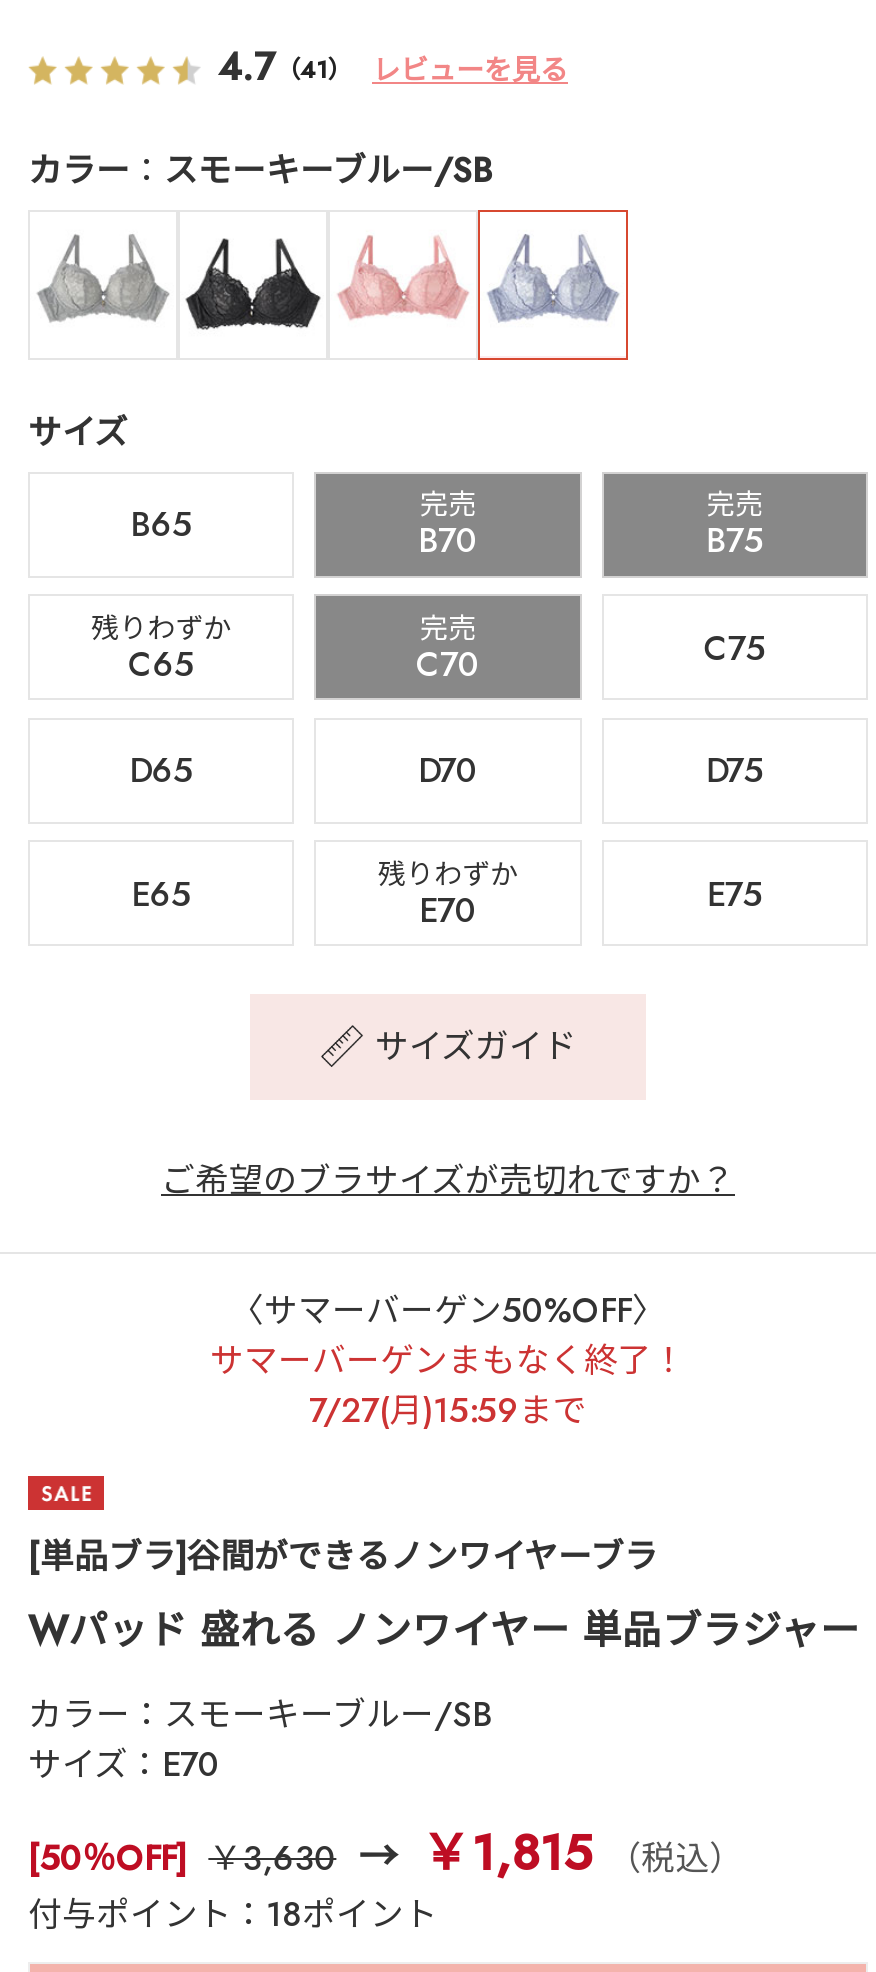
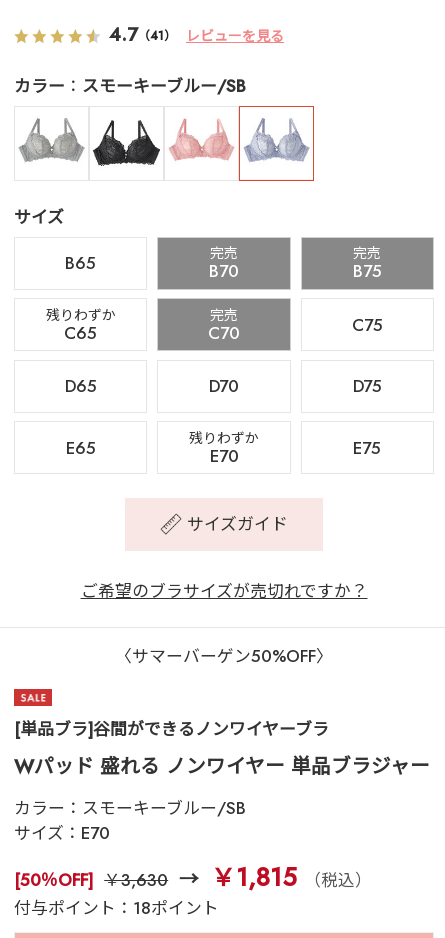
[210,1337,686,1435] サマーバーゲンまもなく終了！ | 7/27(月)15:59まで -> none

